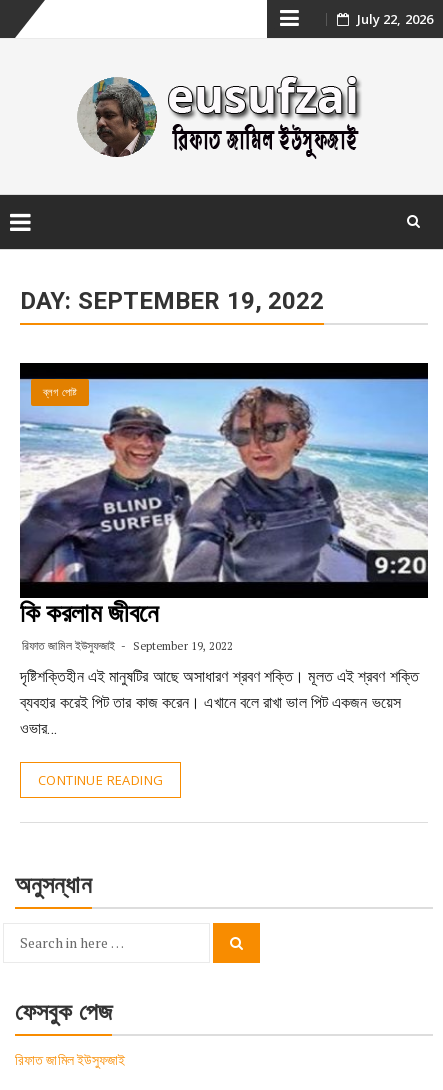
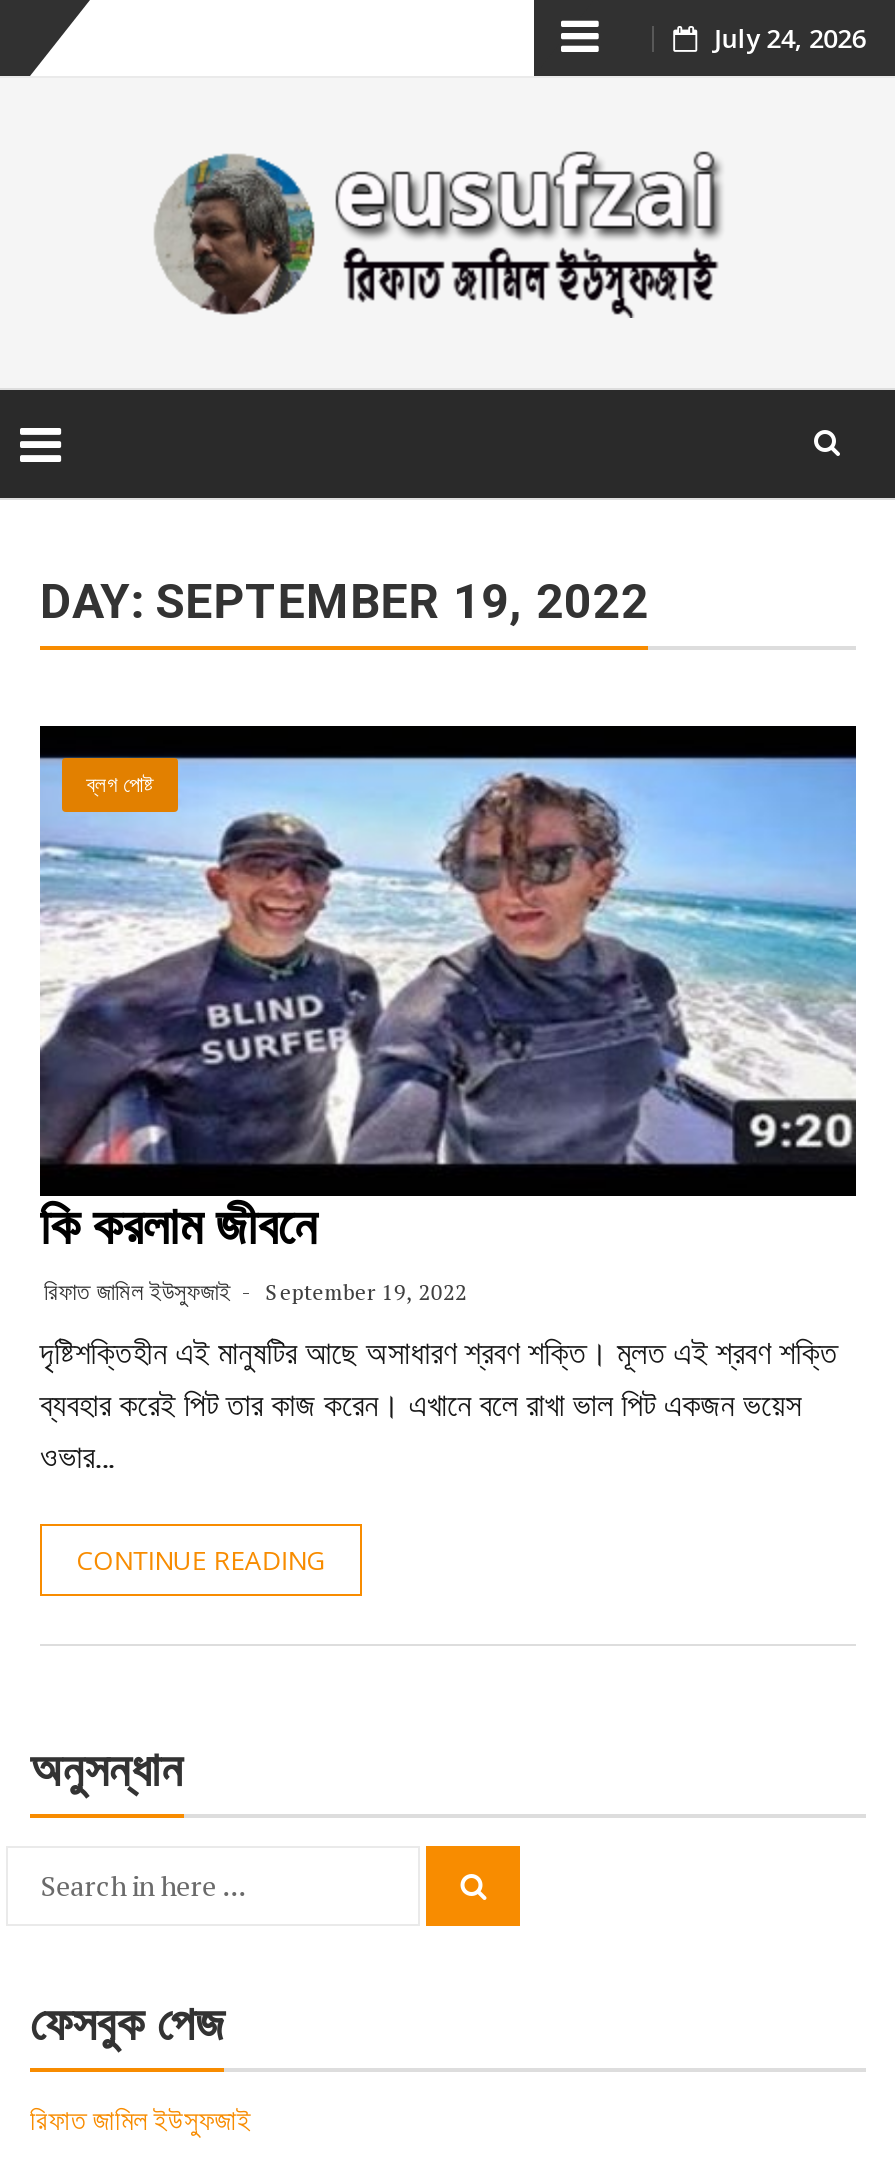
[357,10,433,28] July 22, 2026 -> [713,20,866,56] July 24, 2026

